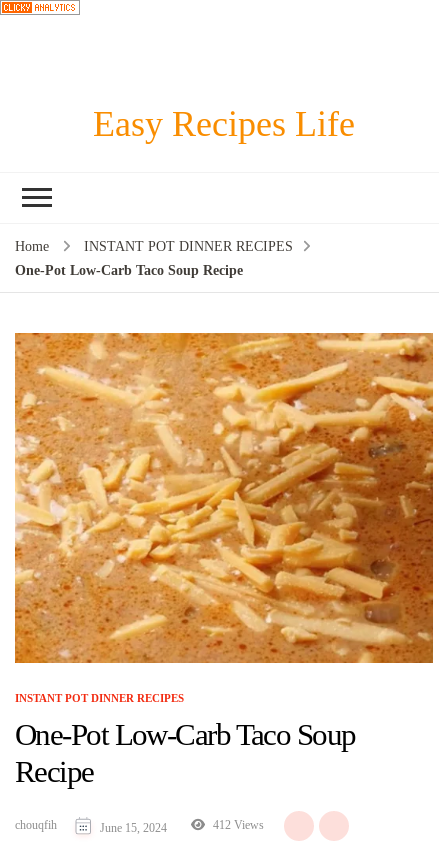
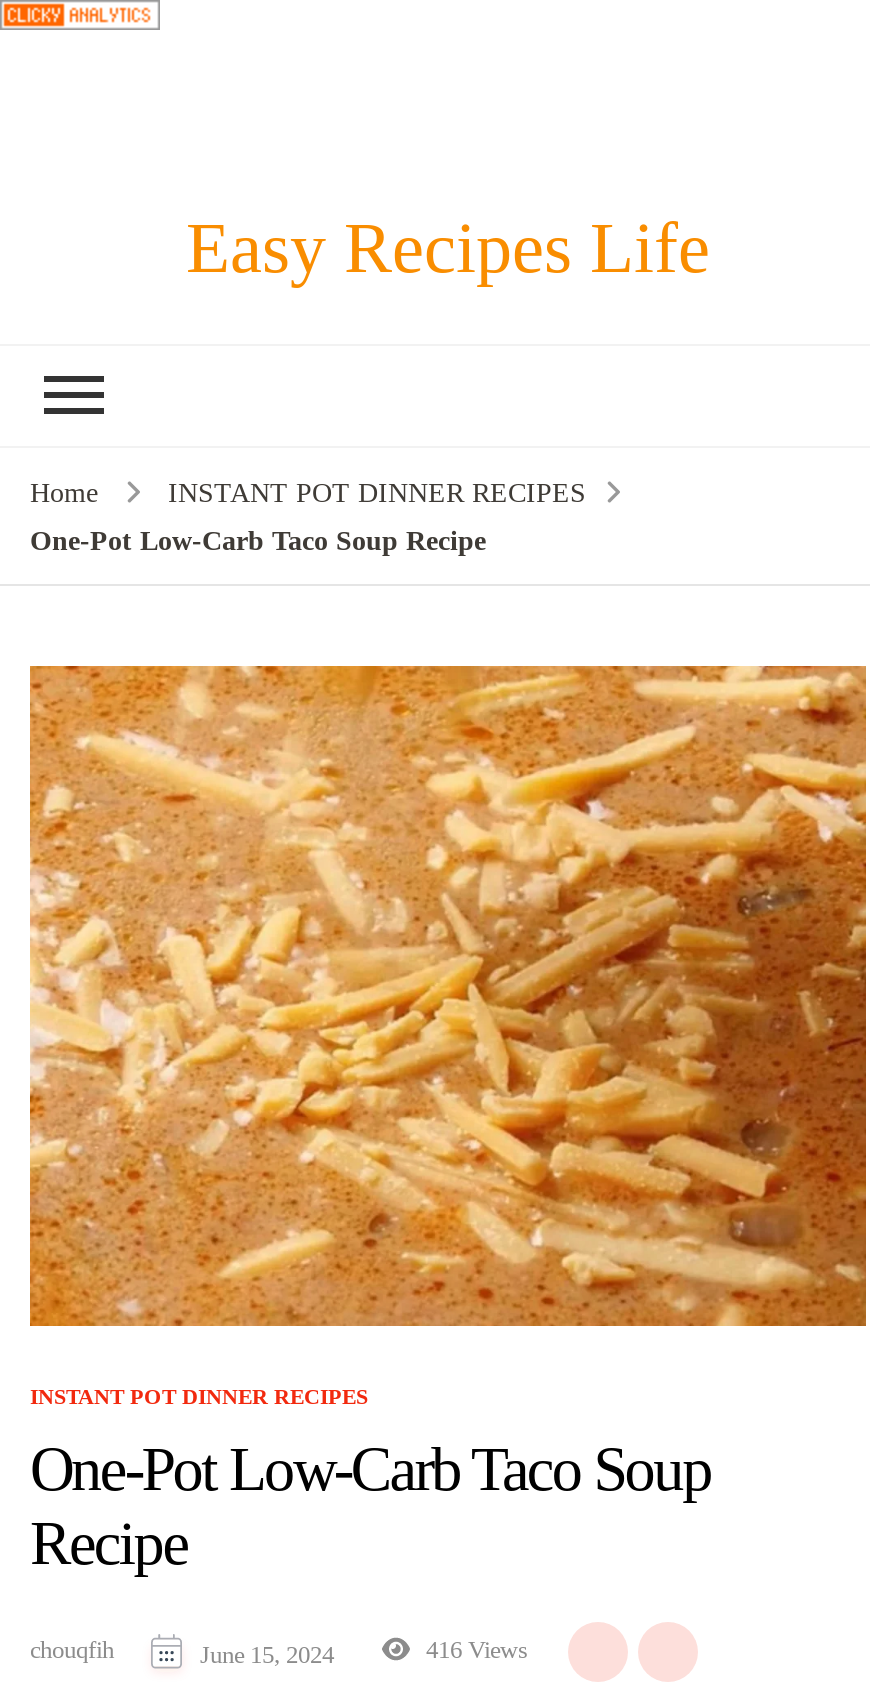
[210,818,264,832] 412 Views -> [420,1636,528,1664] 416 Views

